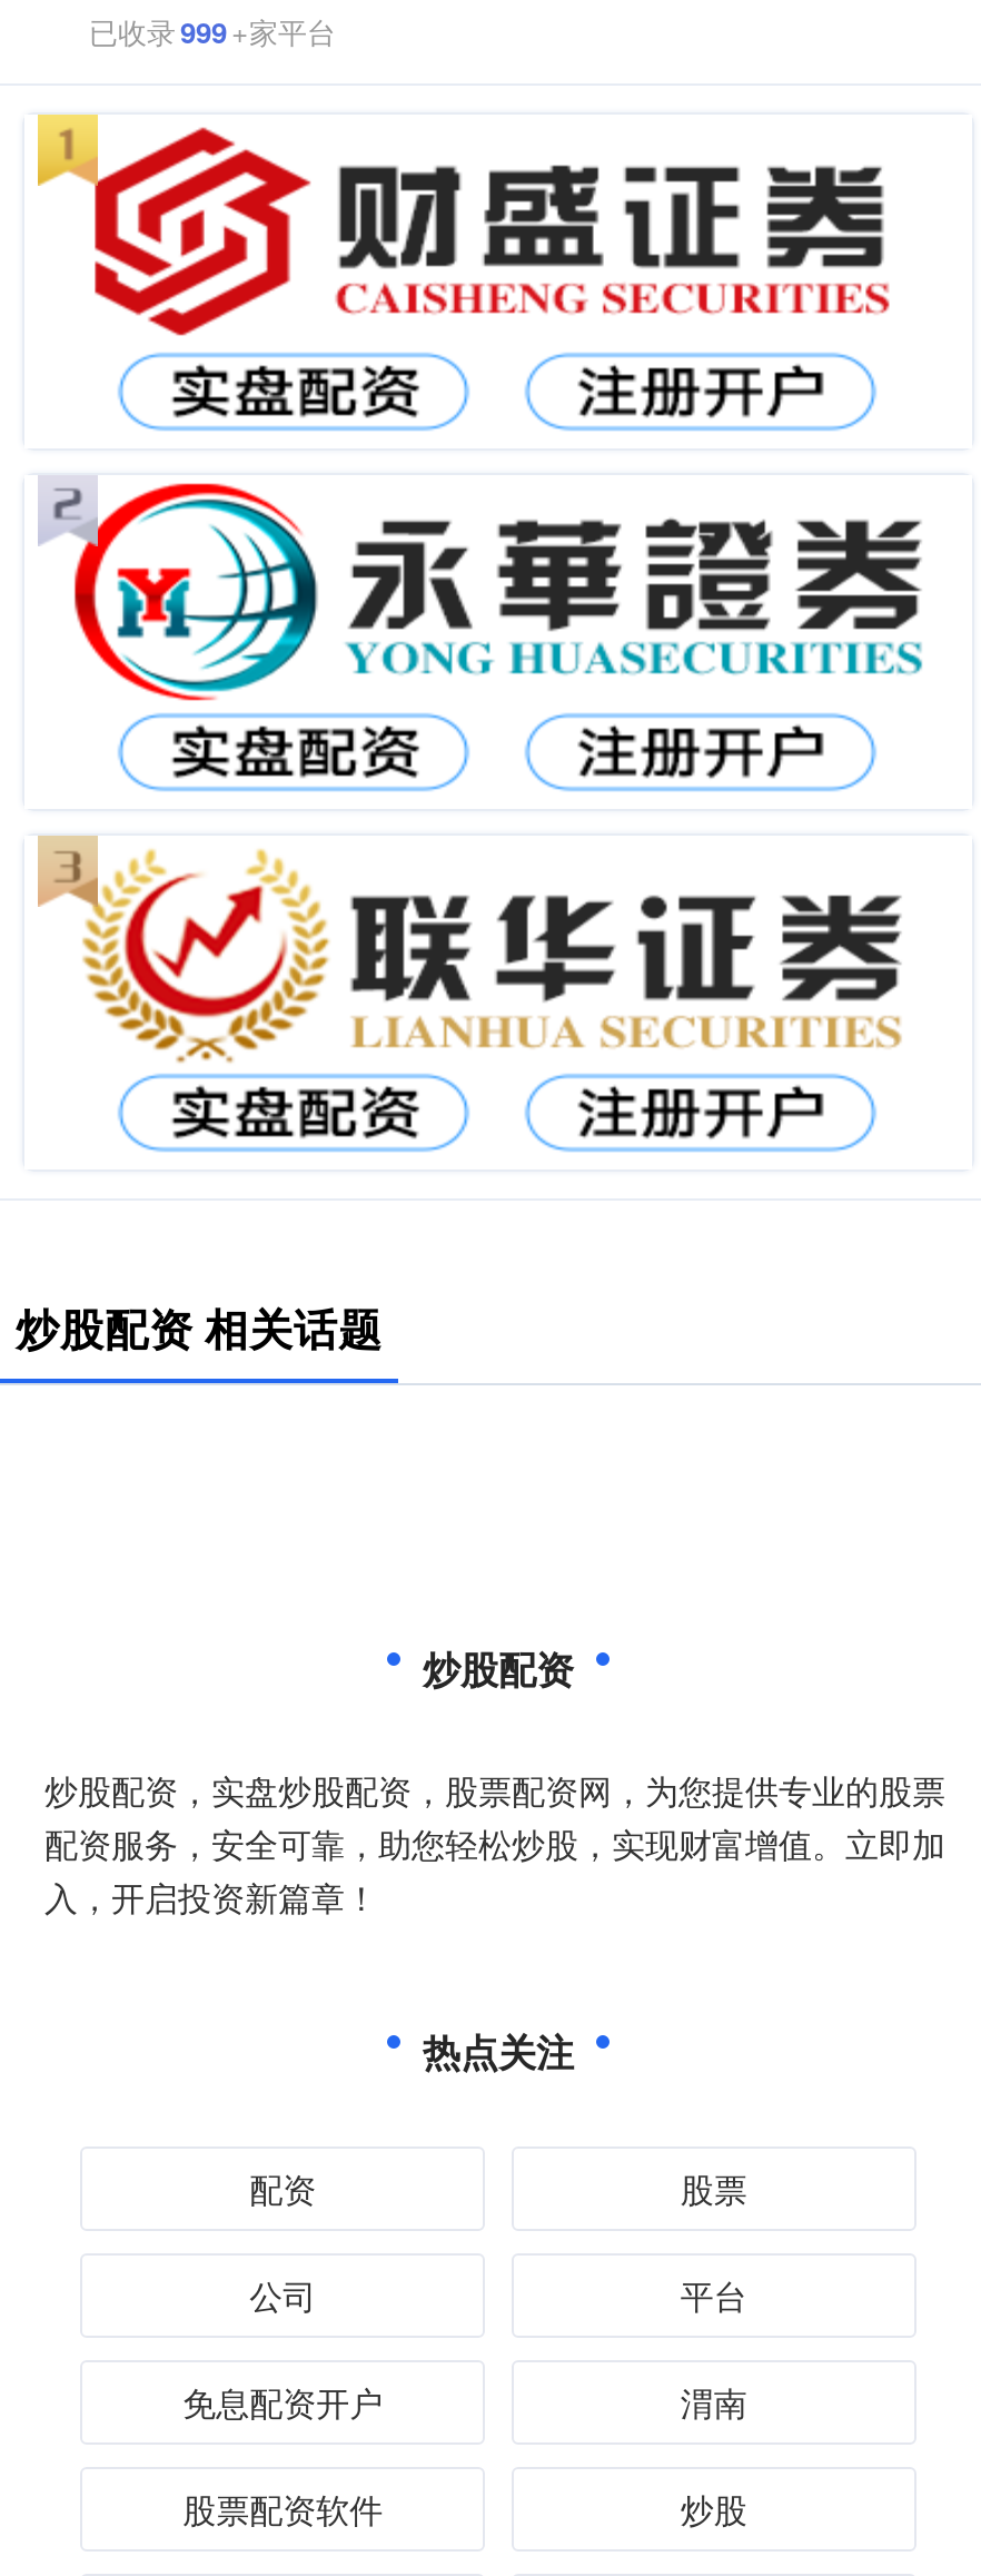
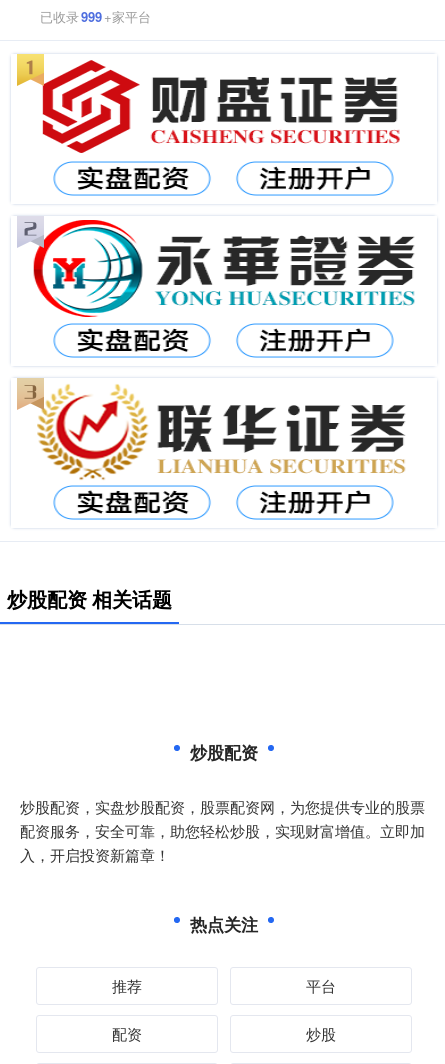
[249,2164,747,2318] 配资 | 股票 | 公司 -> [112,975,142,996] 推荐
[183,2378,747,2531] 免息配资开户 | 渭南 | 股票配资软件 -> [112,1023,142,1044] 配资

